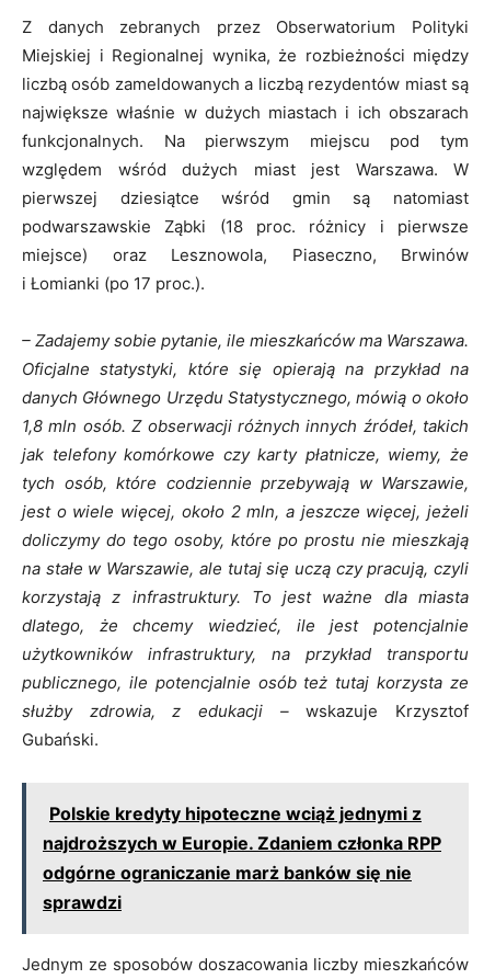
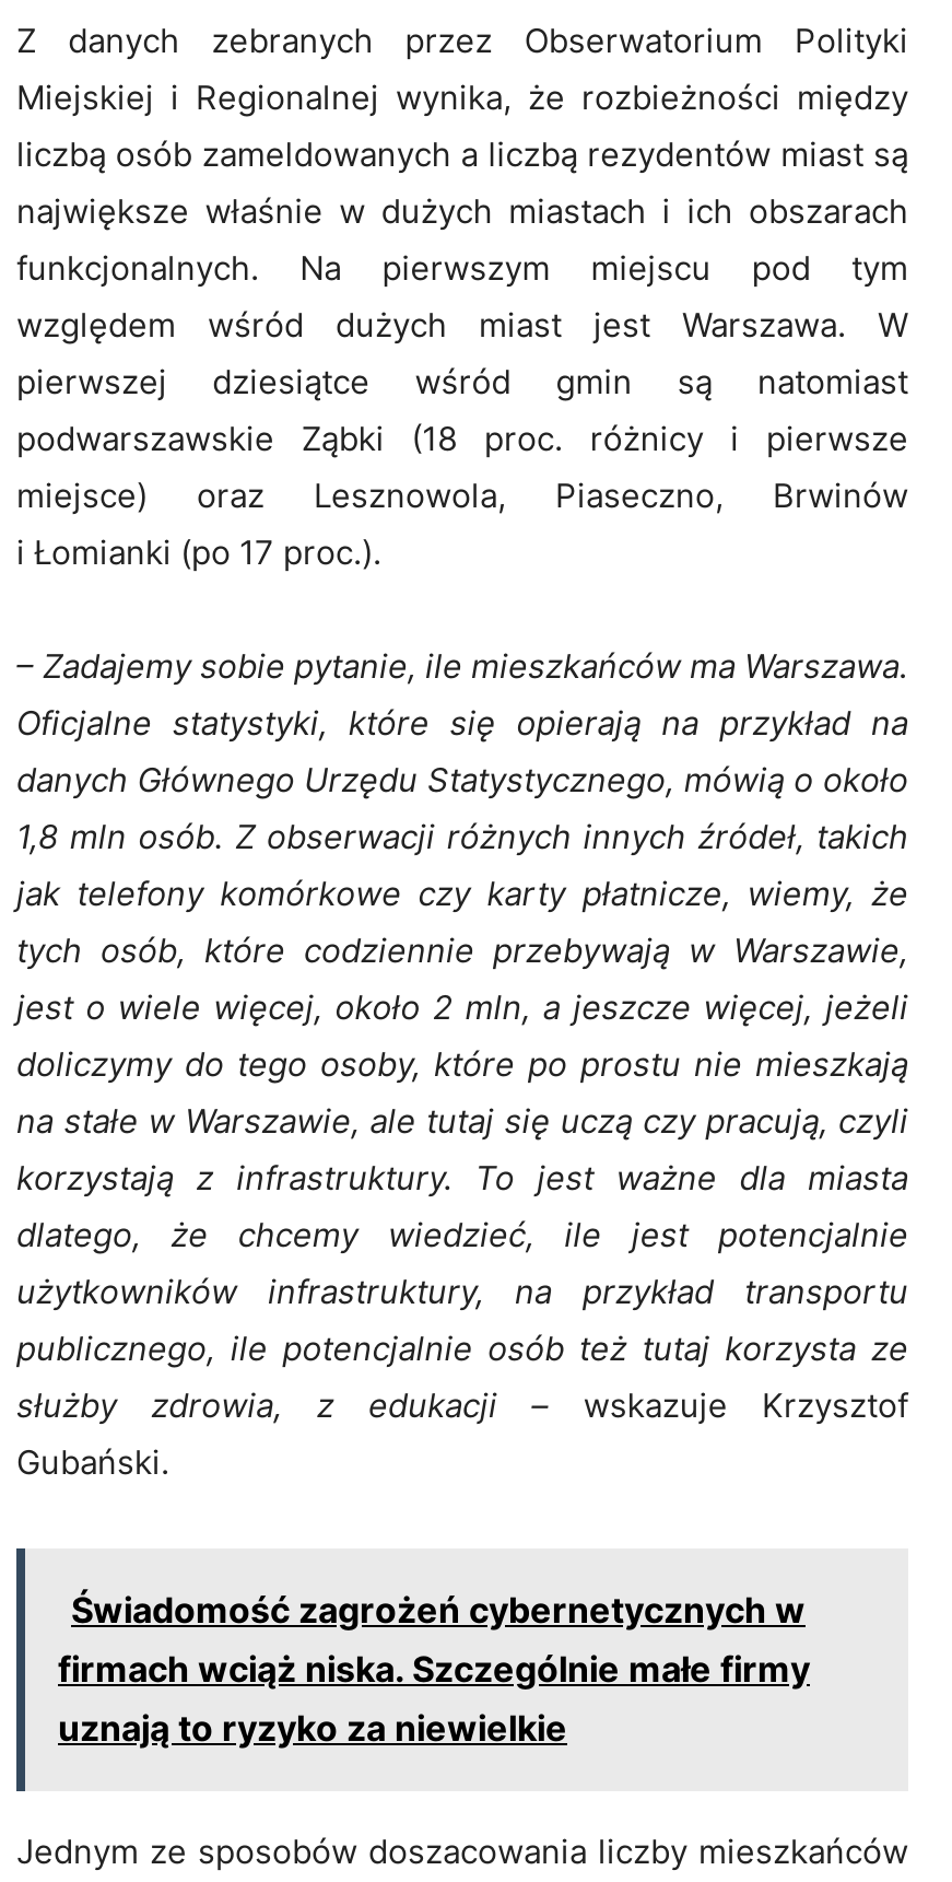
[43,802,441,913] Polskie kredyty hipoteczne wciąż jednymi z | najdroższych w Europie. Zdaniem członka RPP | odgórne ograniczanie marż banków się nie | sprawdzi -> [58,1588,810,1750] Świadomość zagrożeń cybernetycznych w | firmach wciąż niska. Szczególnie małe firmy | uznają to ryzyko za niewielkie

